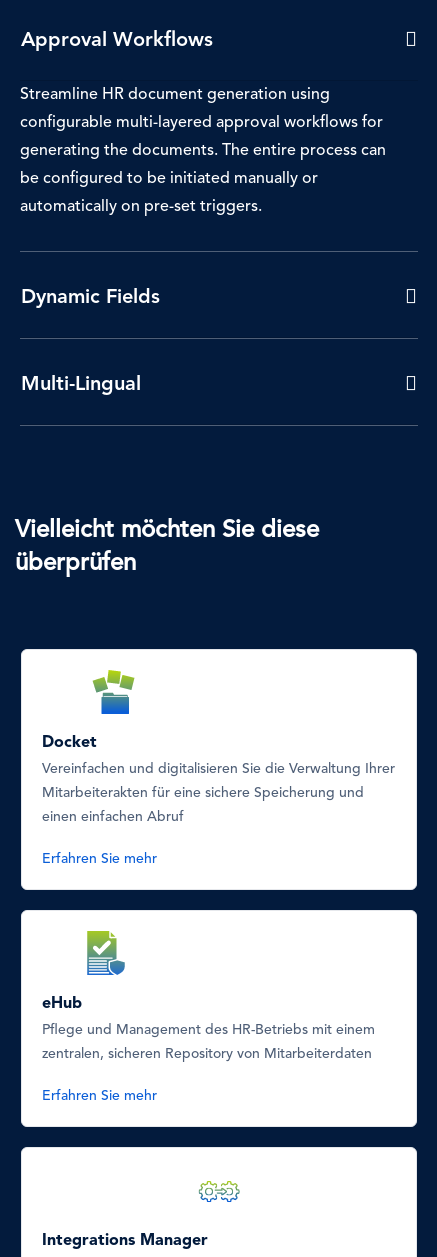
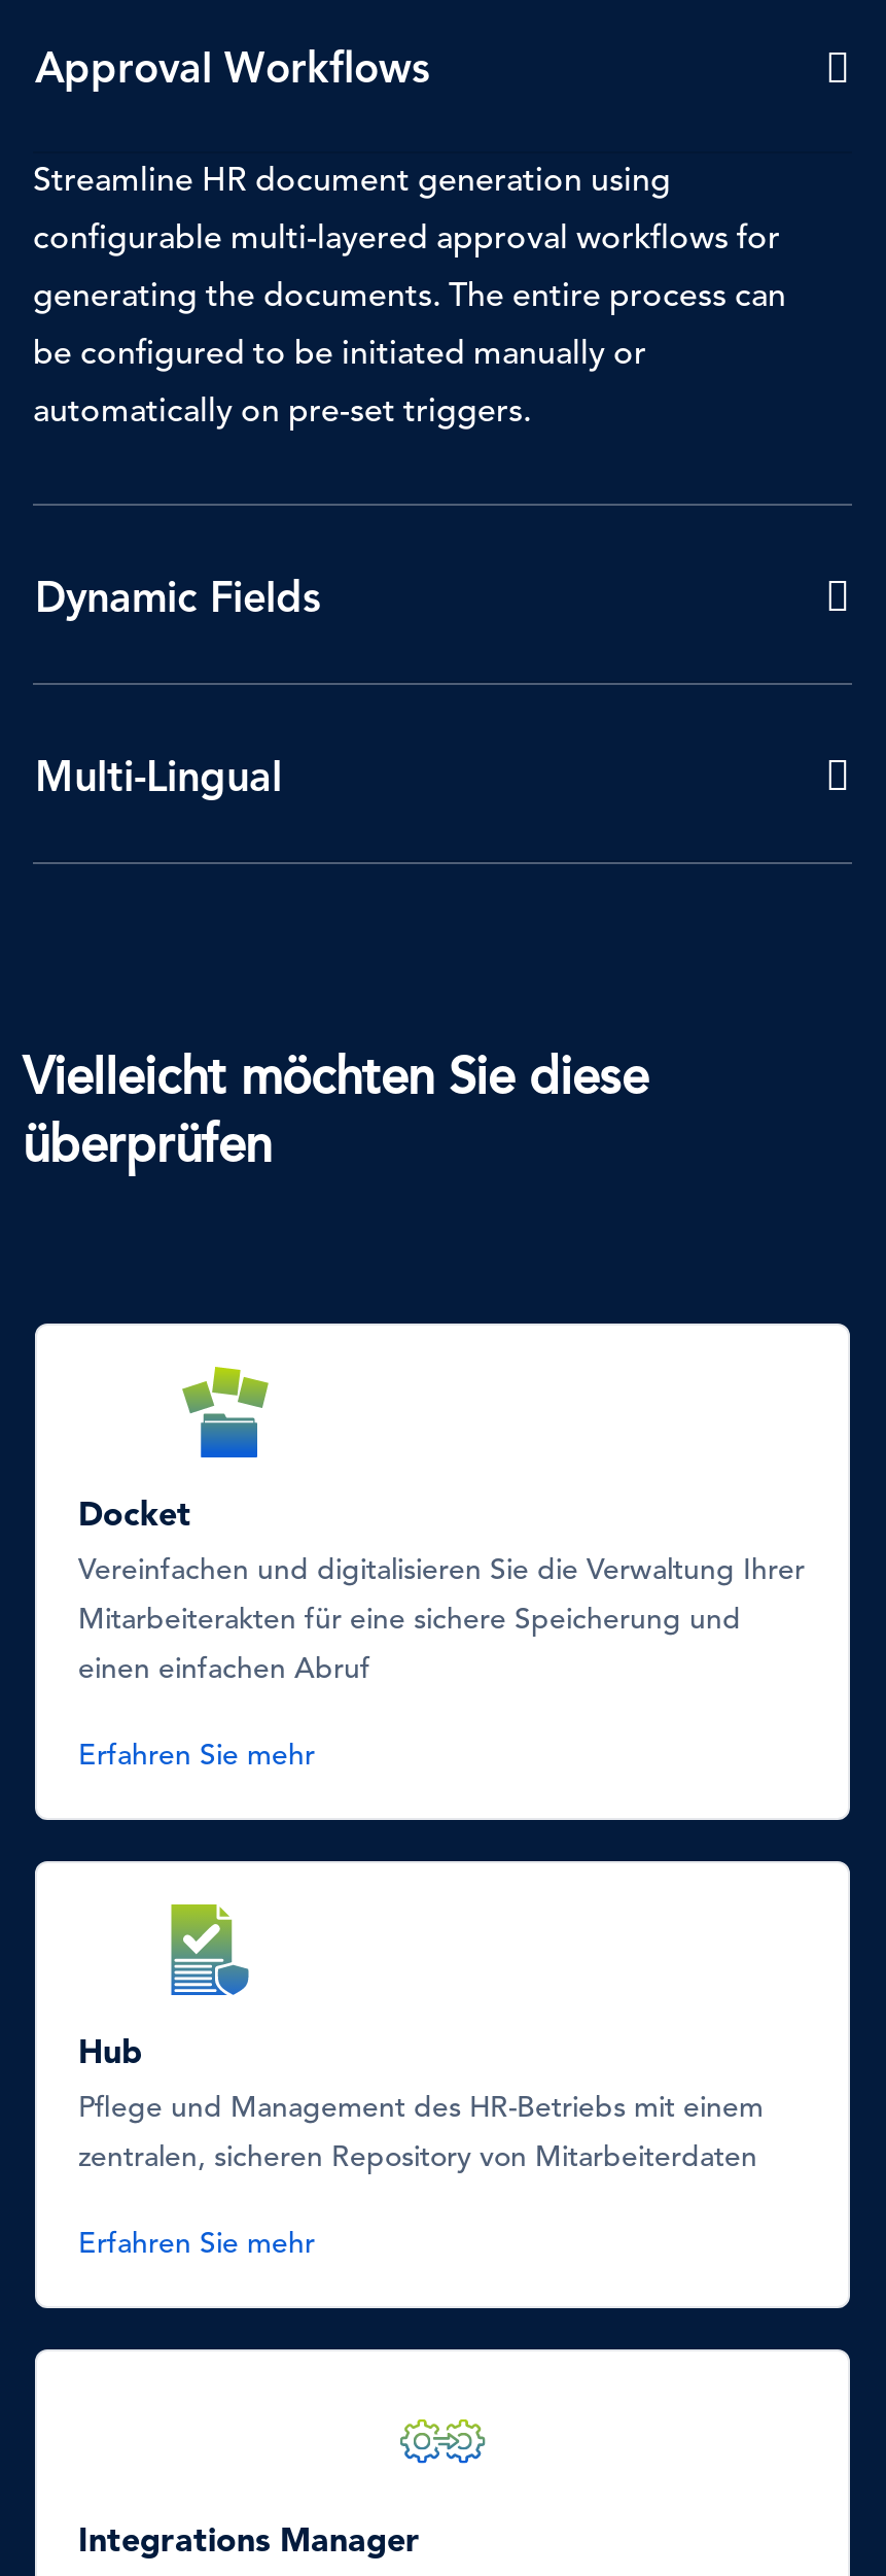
[42,996,82,1012] eHub -> [78,2039,142,2072] Hub

